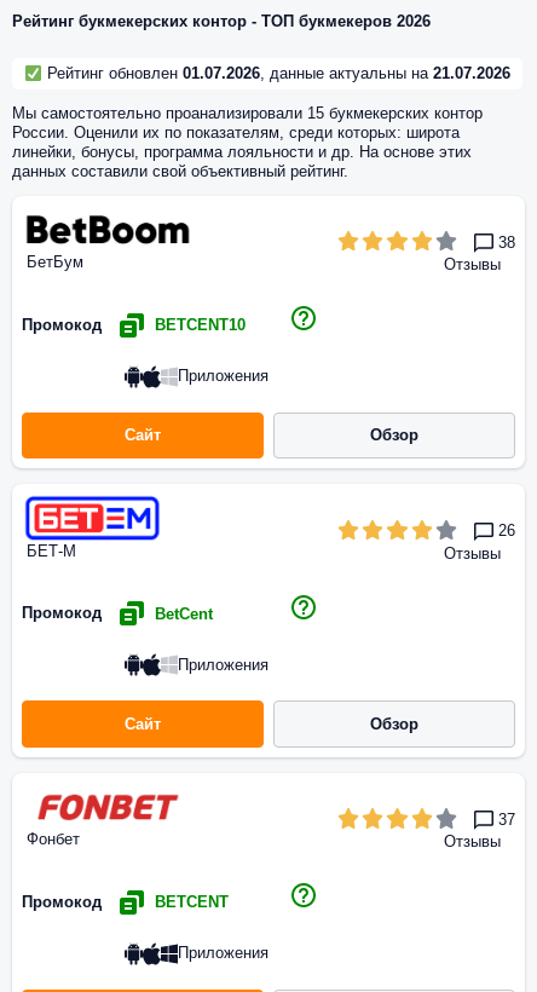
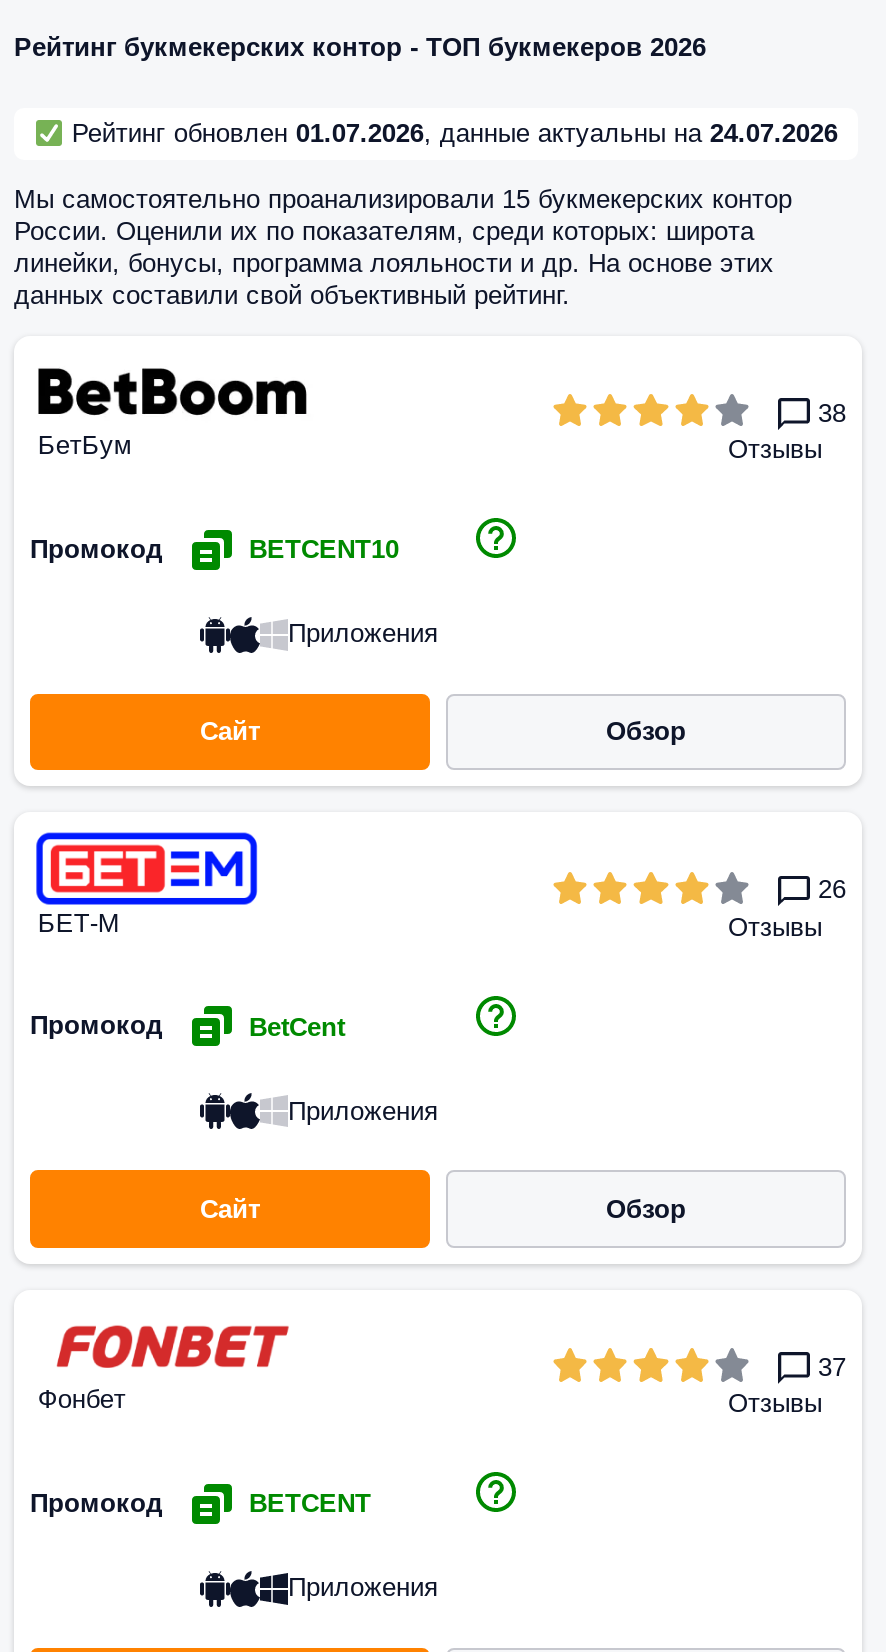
[42,64,510,83] Рейтинг обновлен 01.07.2026, данные актуальны на 21.07.2026 -> [64,119,838,149] Рейтинг обновлен 01.07.2026, данные актуальны на 24.07.2026

